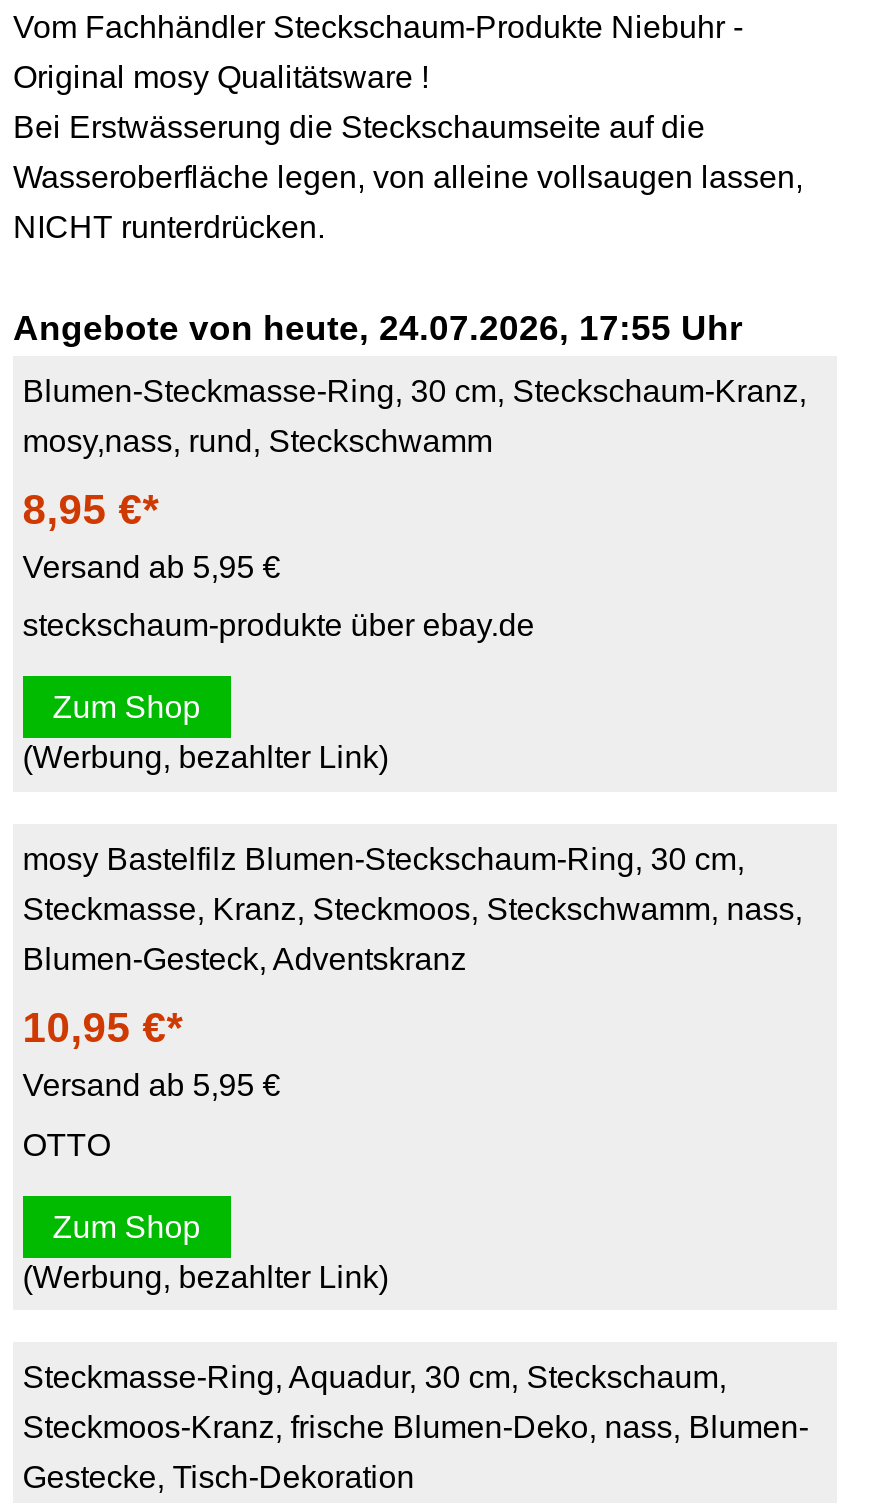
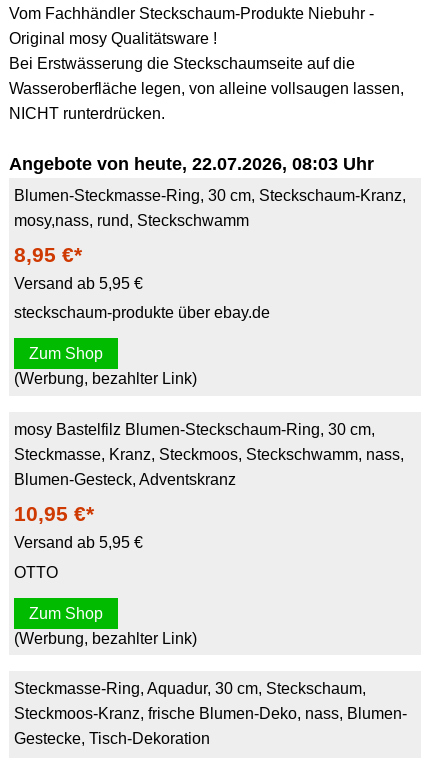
[13,308,743,348] Angebote von heute, 24.07.2026, 17:55 Uhr -> [9,154,374,174] Angebote von heute, 22.07.2026, 08:03 Uhr

